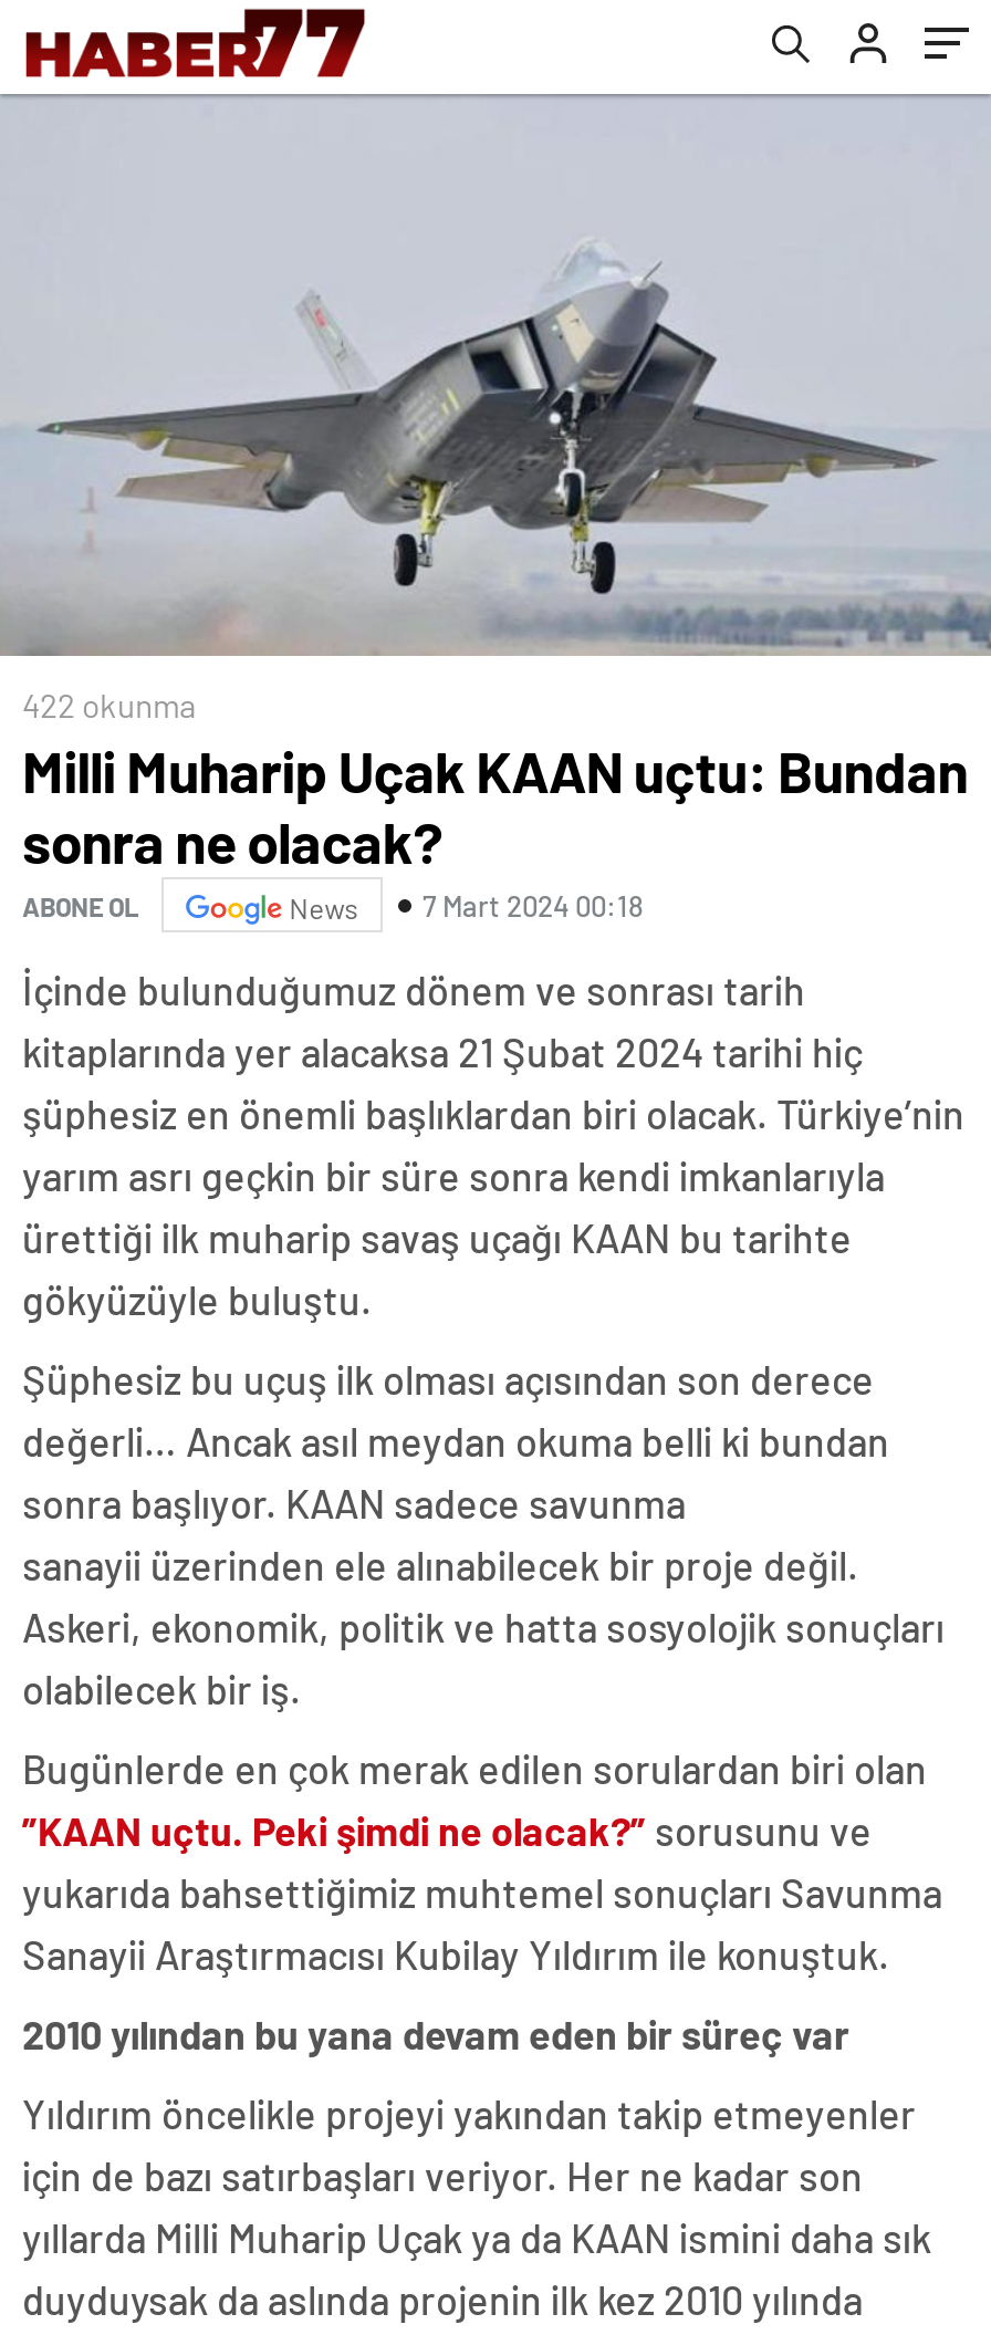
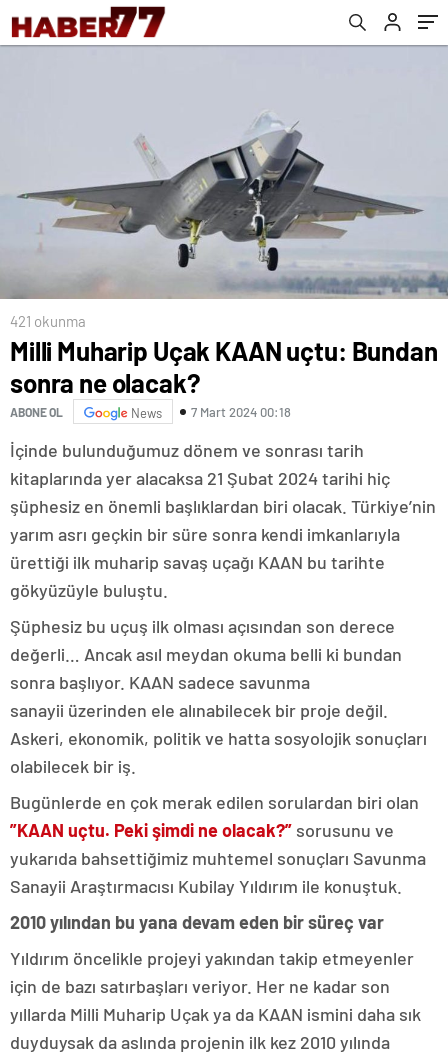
[22,685,197,725] 422 okunma -> [10,312,86,330] 421 okunma

